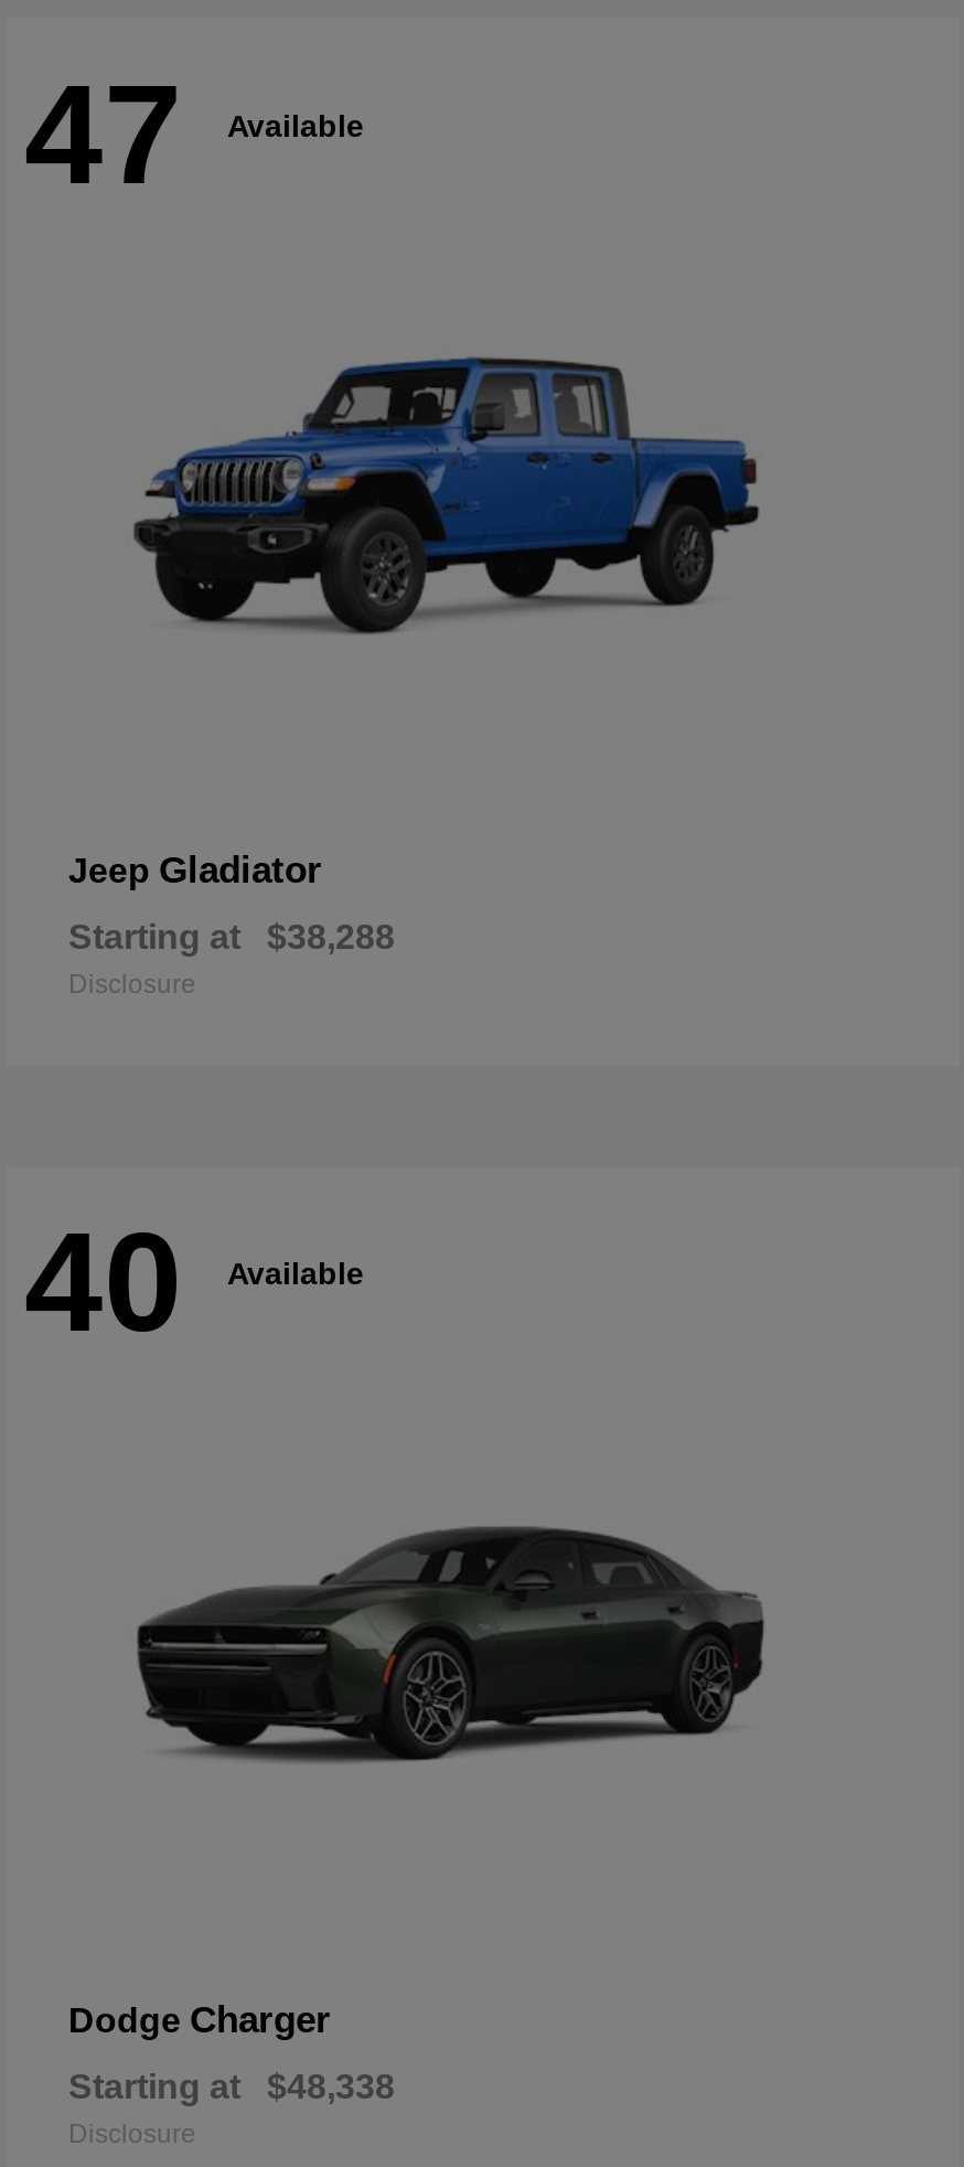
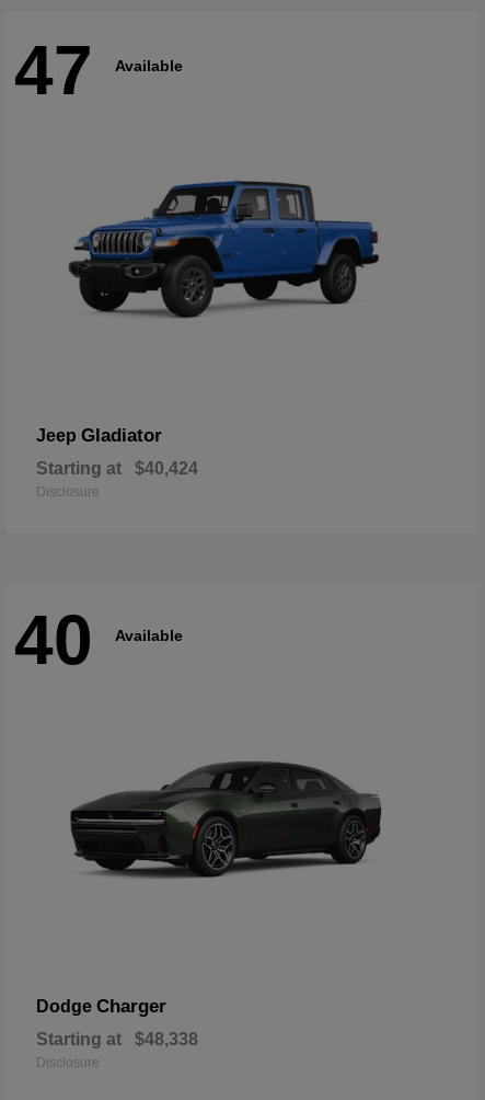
[68,918,395,955] Starting at $38,288 -> [36,459,198,478] Starting at $40,424

